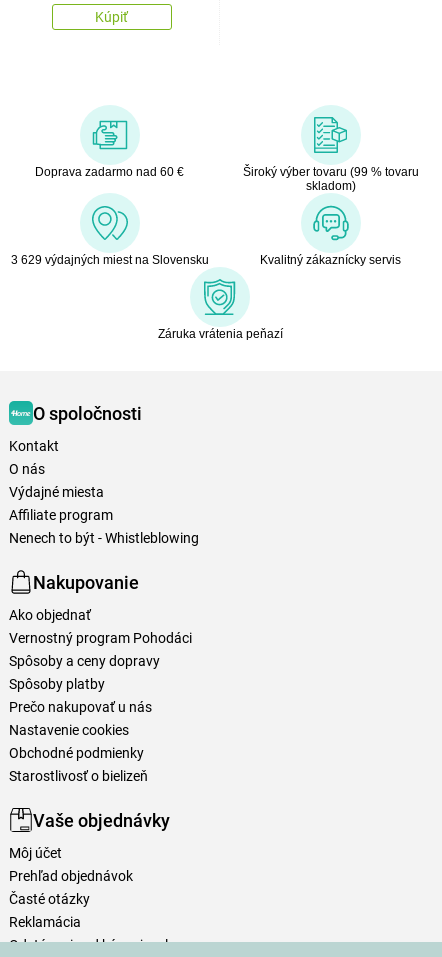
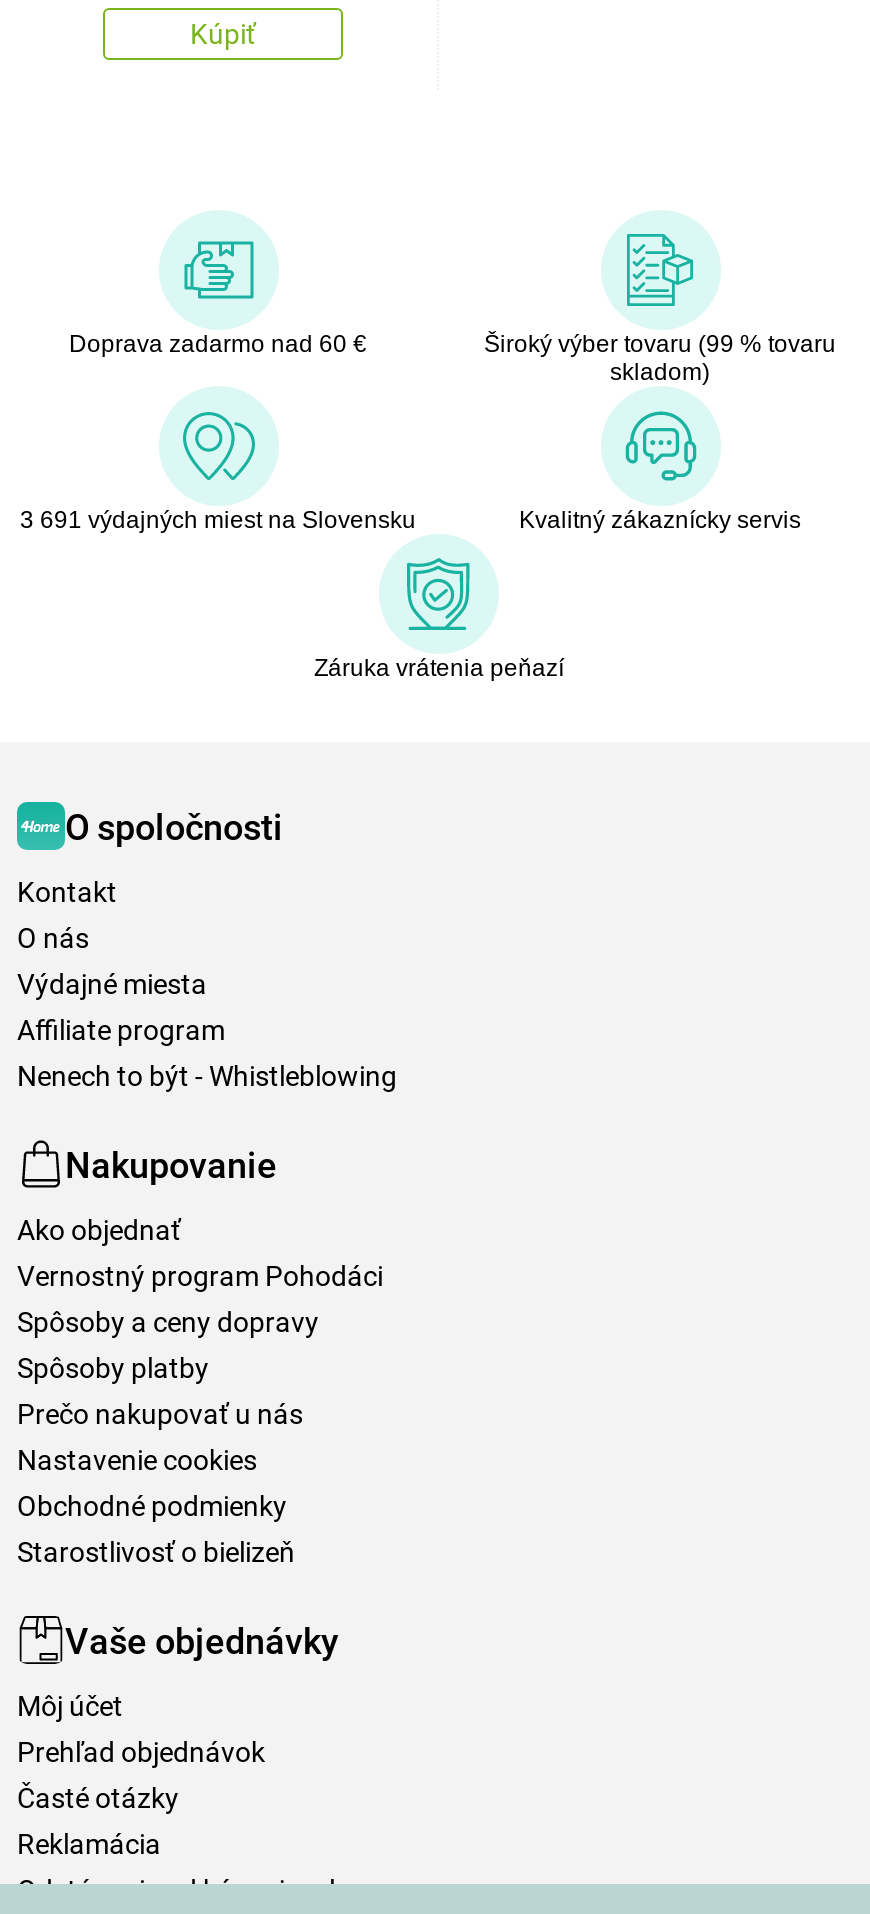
[10,253,208,267] 3 629 výdajných miest na Slovensku -> [20,507,416,535] 3 691 výdajných miest na Slovensku

